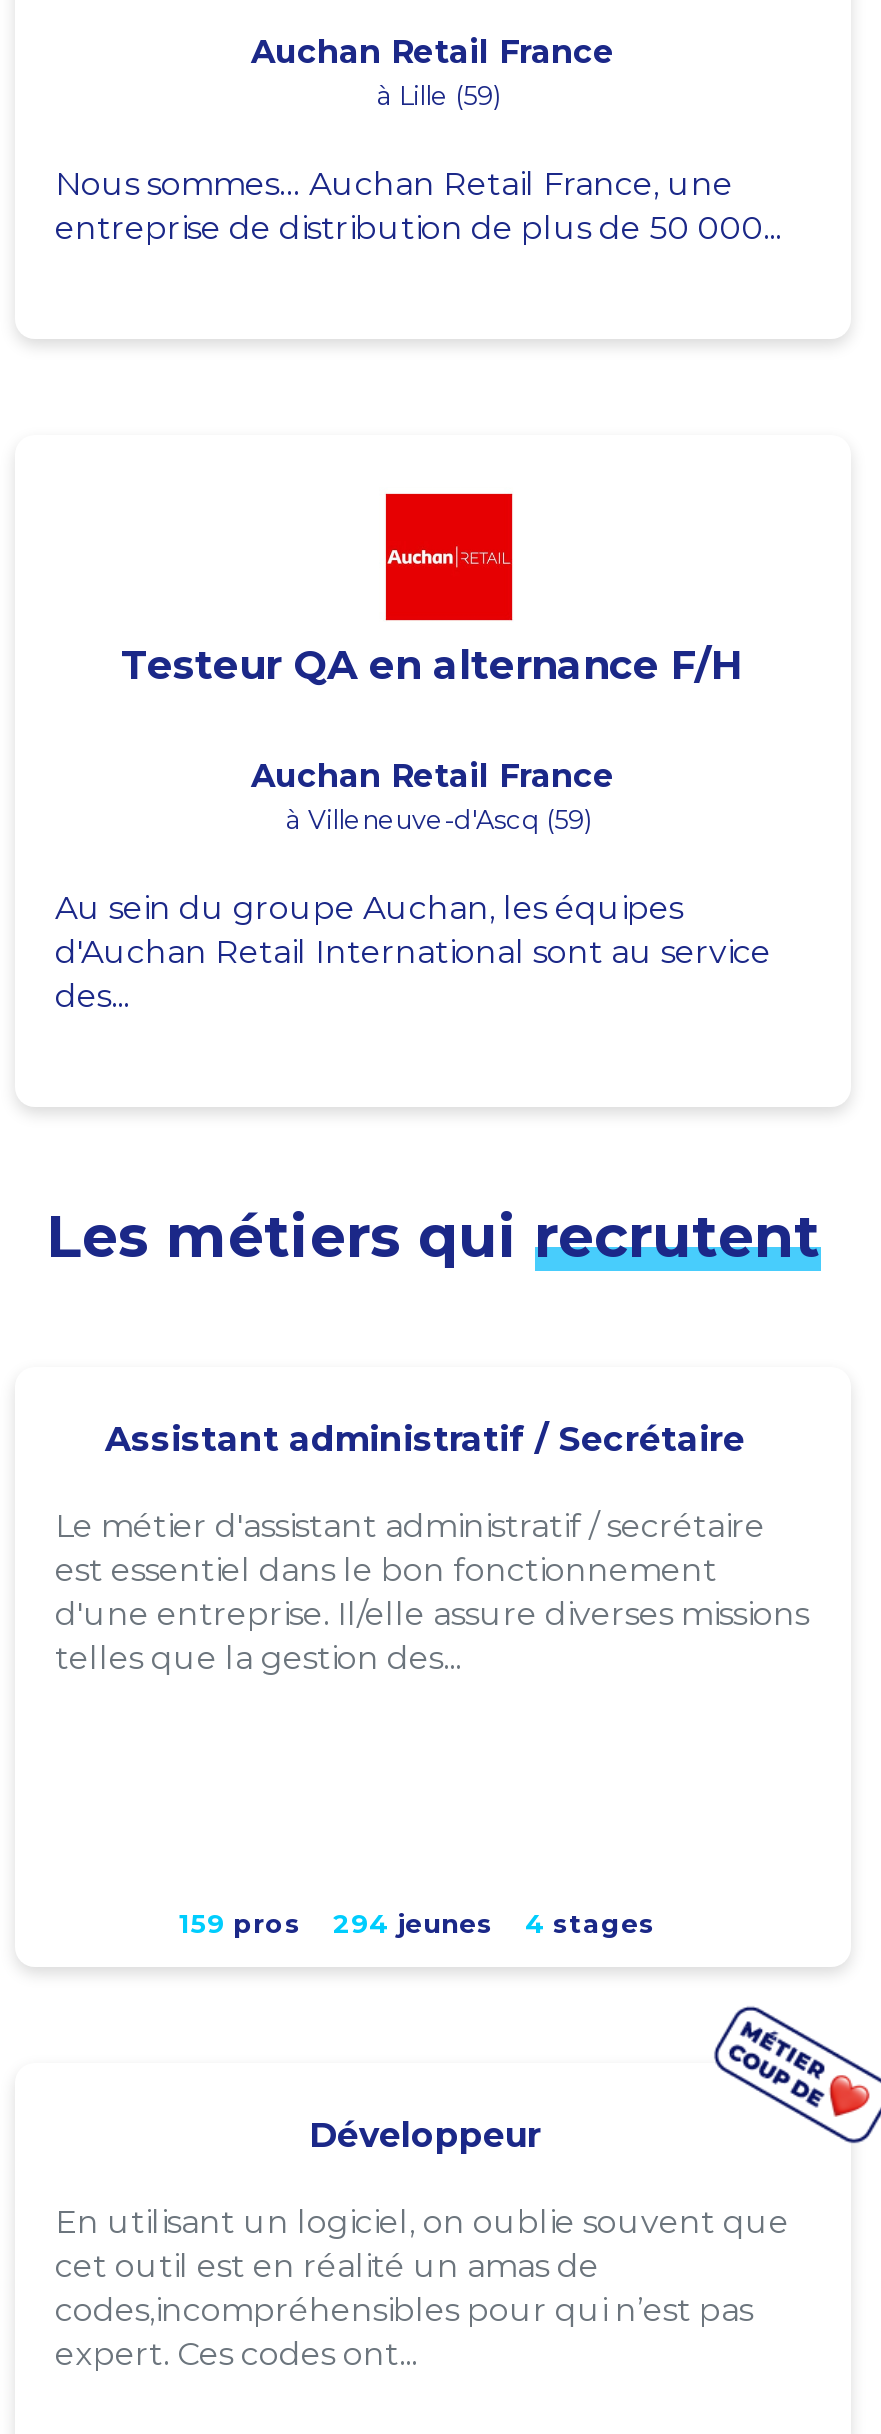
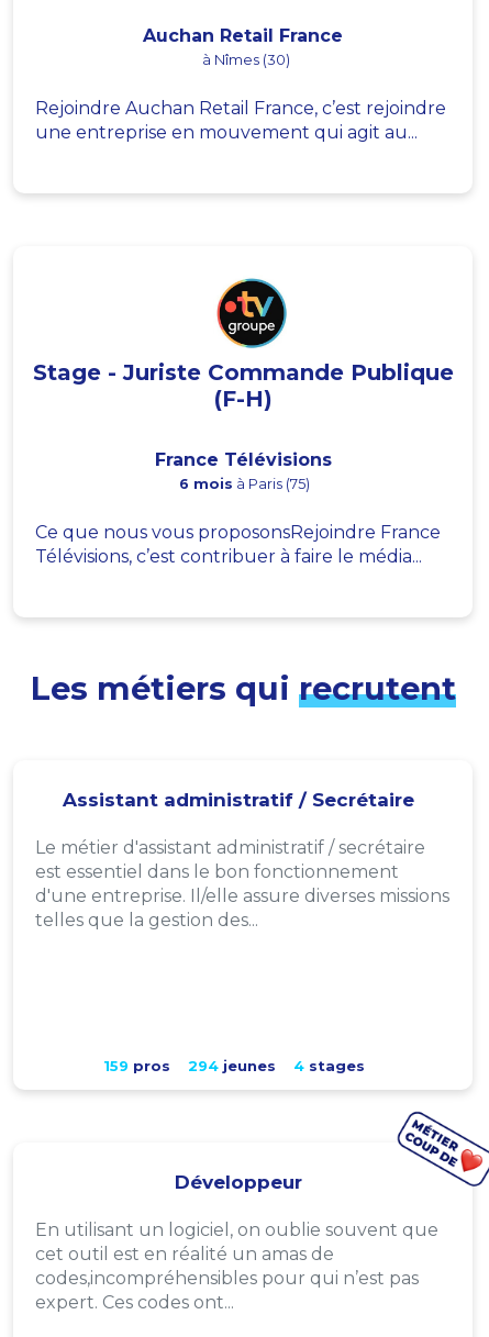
[371,80,501,110] à Lille (59) -> [199,51,290,68] à Nîmes (30)
[55,164,781,246] Nous sommes… Auchan Retail France, une | entreprise de distribution de plus de 50 000... -> [35,97,446,142] Rejoindre Auchan Retail France, c’est rejoindre | une entreprise en mouvement qui agit au...
[121,491,745,688] [image] | Testeur QA en alternance F/H -> [32,277,453,411] [image] | Stage - Juriste Commande Publique | (F-H)
[251,756,615,834] Auchan Retail France | à Villeneuve-d'Ascq (59) -> [154,449,331,492] France Télévisions | 6 mois à Paris (75)
[55,888,771,1014] Au sein du groupe Auchan, les équipes | d'Auchan Retail International sont au service | des... -> [35,521,441,566] Ce que nous vous proposonsRejoindre France | Télévisions, c’est contribuer à faire le média...

